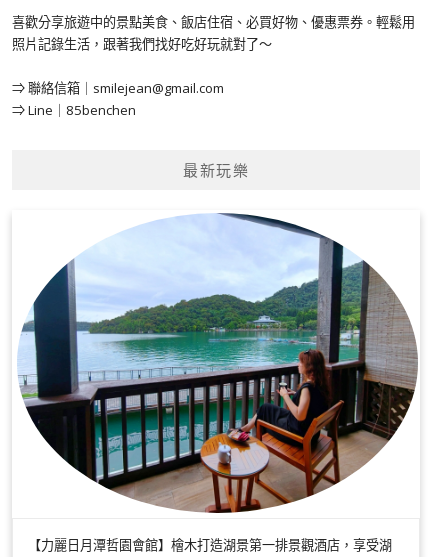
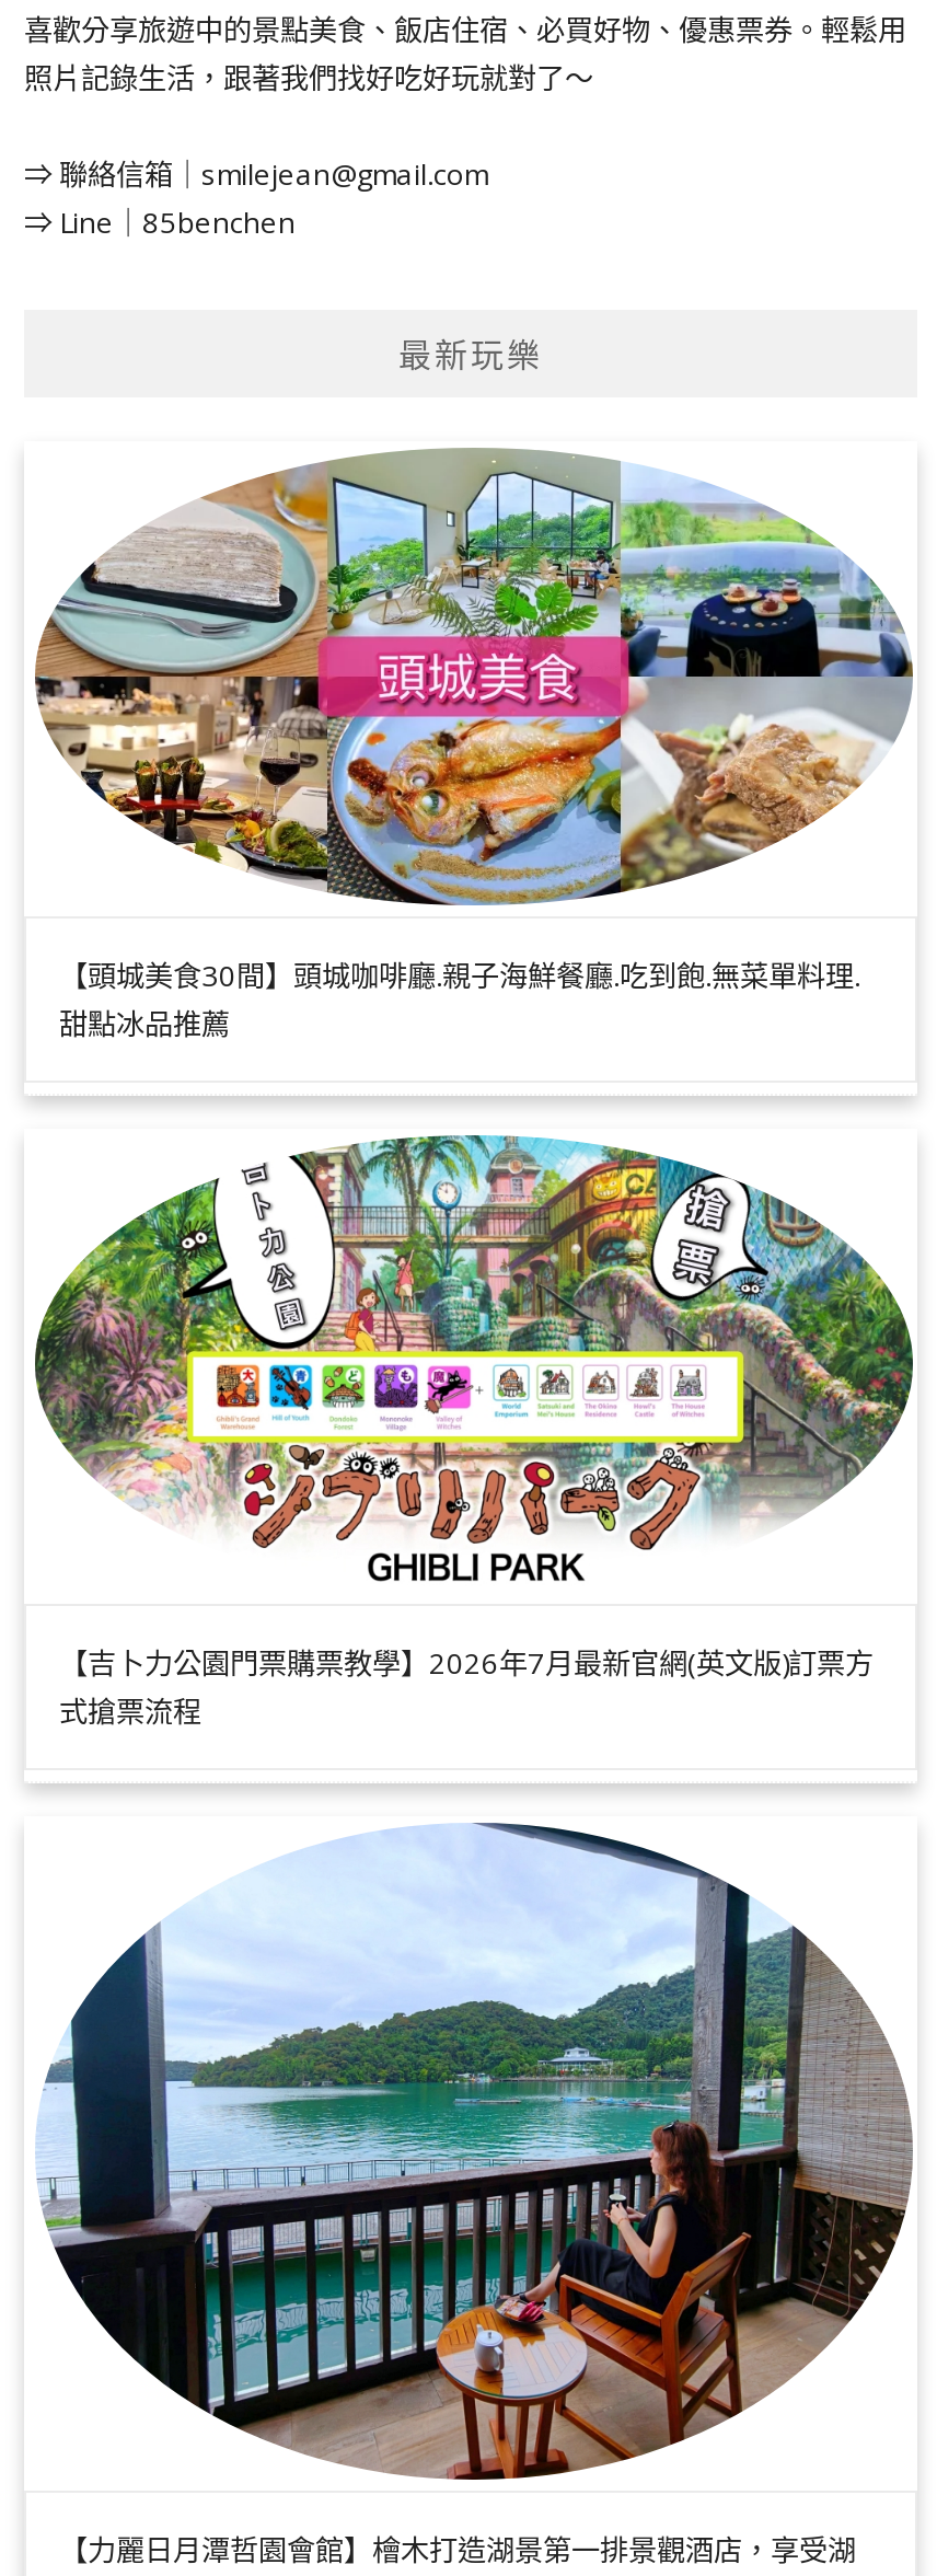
none -> [33,448,915,1042] [image] | 【頭城美食30間】頭城咖啡廳.親子海鮮餐廳.吃到飽.無菜單料理. | 甜點冰品推薦
none -> [33,1133,915,1730] [image] | 【吉卜力公園門票購票教學】2026年7月最新官網(英文版)訂票方 | 式搶票流程

